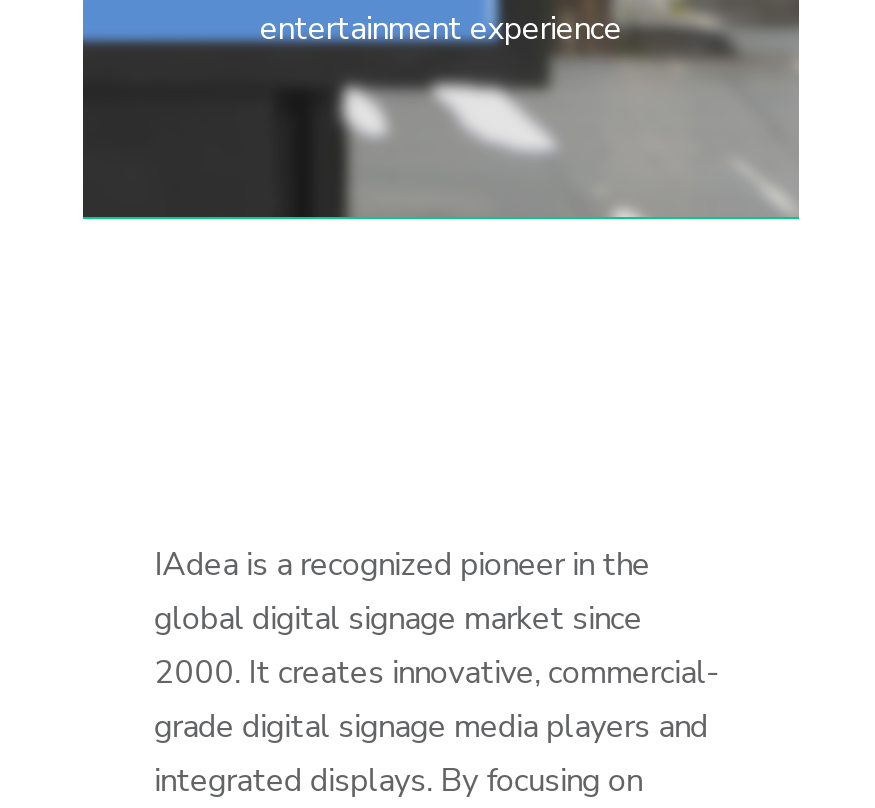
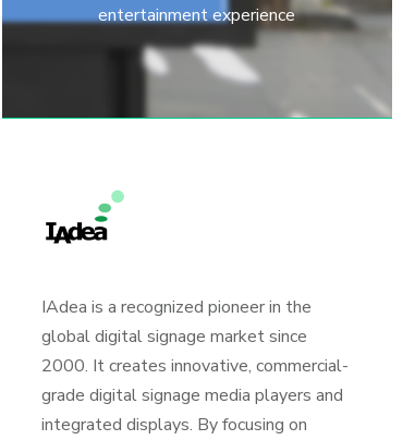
none -> [45,190,124,245] [image]

